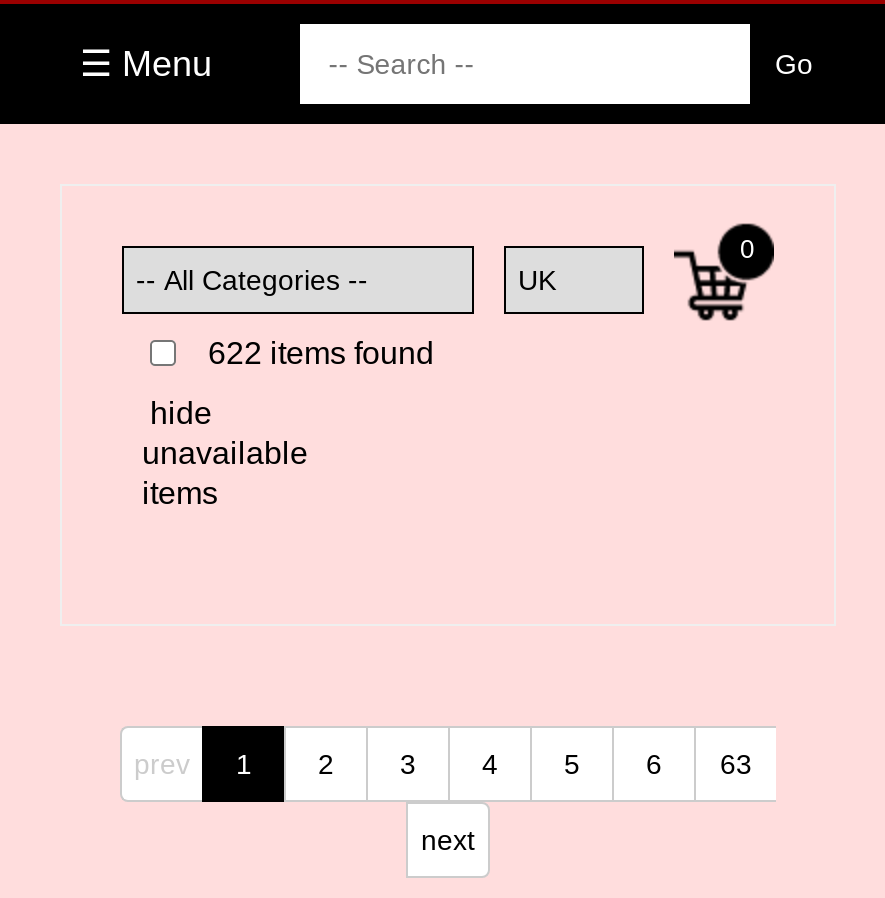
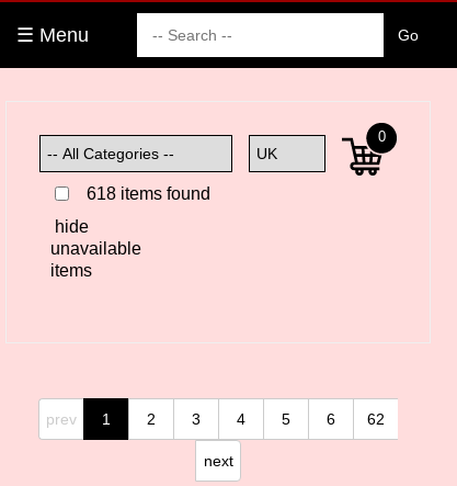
[208,337,434,371] 622 items found -> [87,185,210,203] 618 items found
[646,749,752,781] 6 63 -> [327,411,385,428] 6 62

